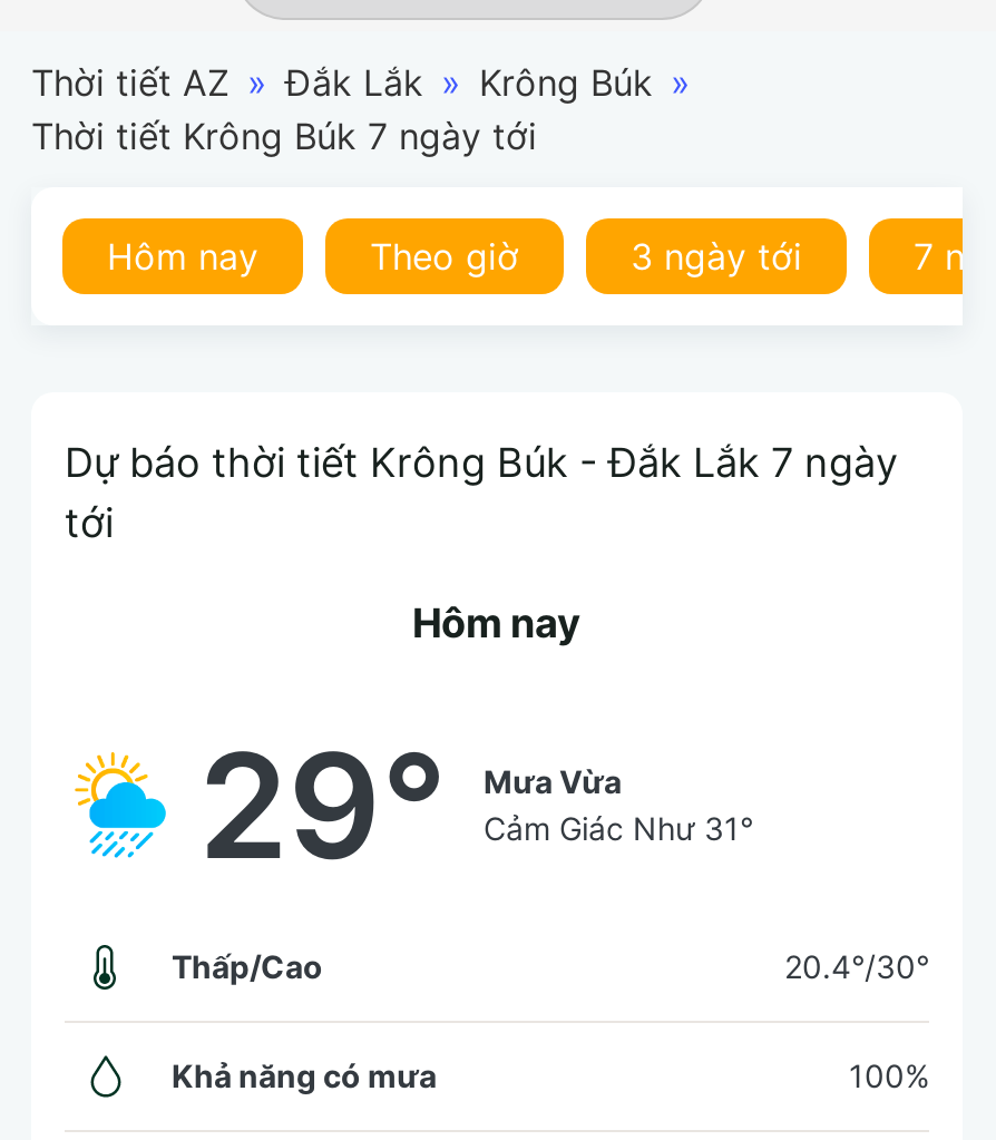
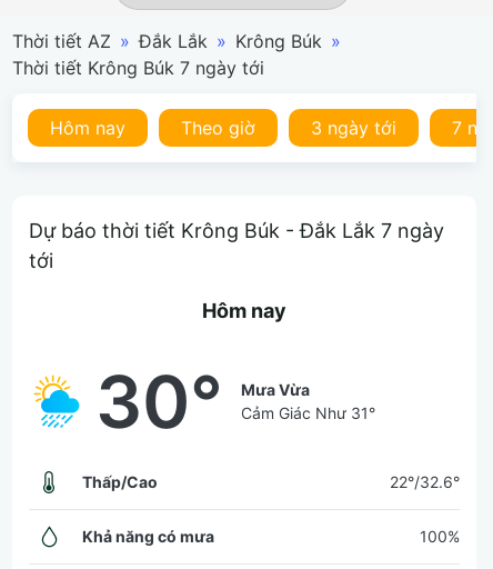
[198,717,753,893] 29° Mưa Vừa Cảm Giác Như 31° -> [95,357,375,445] 30° Mưa Vừa Cảm Giác Như 31°
[784,947,929,985] 20.4°/30° -> [390,472,460,491] 22°/32.6°

